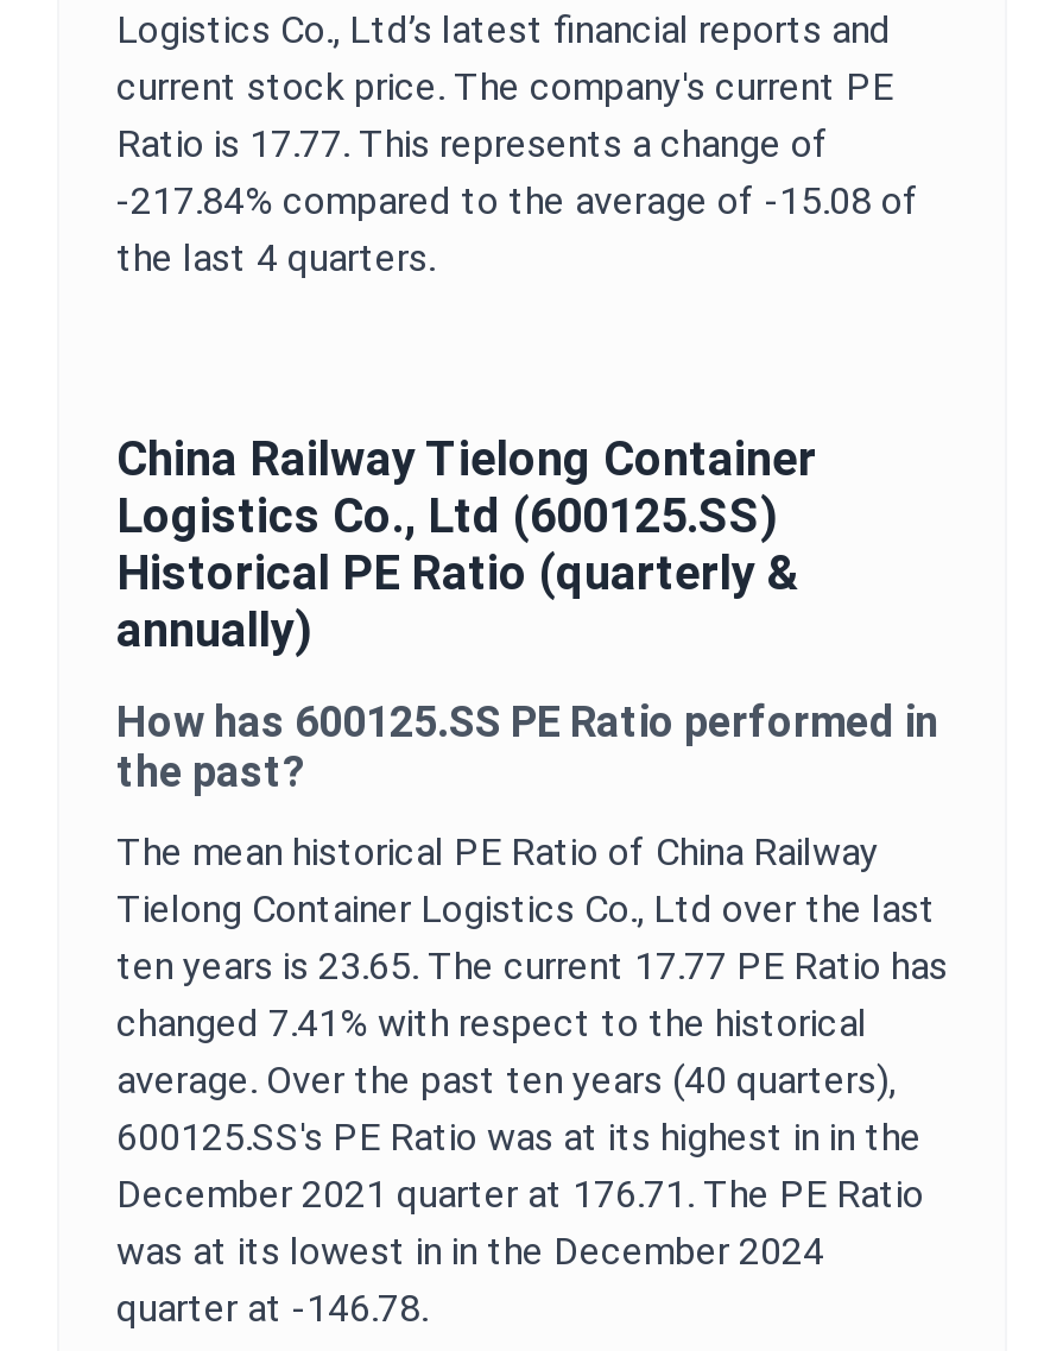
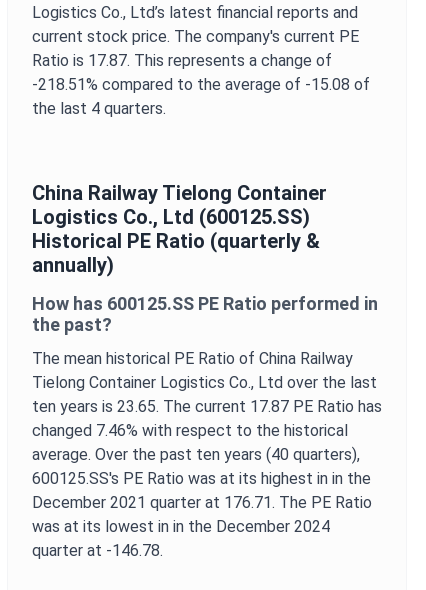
[116,121,829,166] Ratio is 17.77. This represents a change of -> [32,51,332,70] Ratio is 17.87. This represents a change of
[116,178,919,223] -217.84% compared to the average of -15.08 of -> [32,75,370,94] -218.51% compared to the average of -15.08 of
[116,943,948,989] ten years is 23.65. The current 17.77 PE Ratio has -> [32,397,382,416] ten years is 23.65. The current 17.87 PE Ratio has
[116,1000,867,1046] changed 7.41% with respect to the historical -> [32,421,348,440] changed 7.46% with respect to the historical

